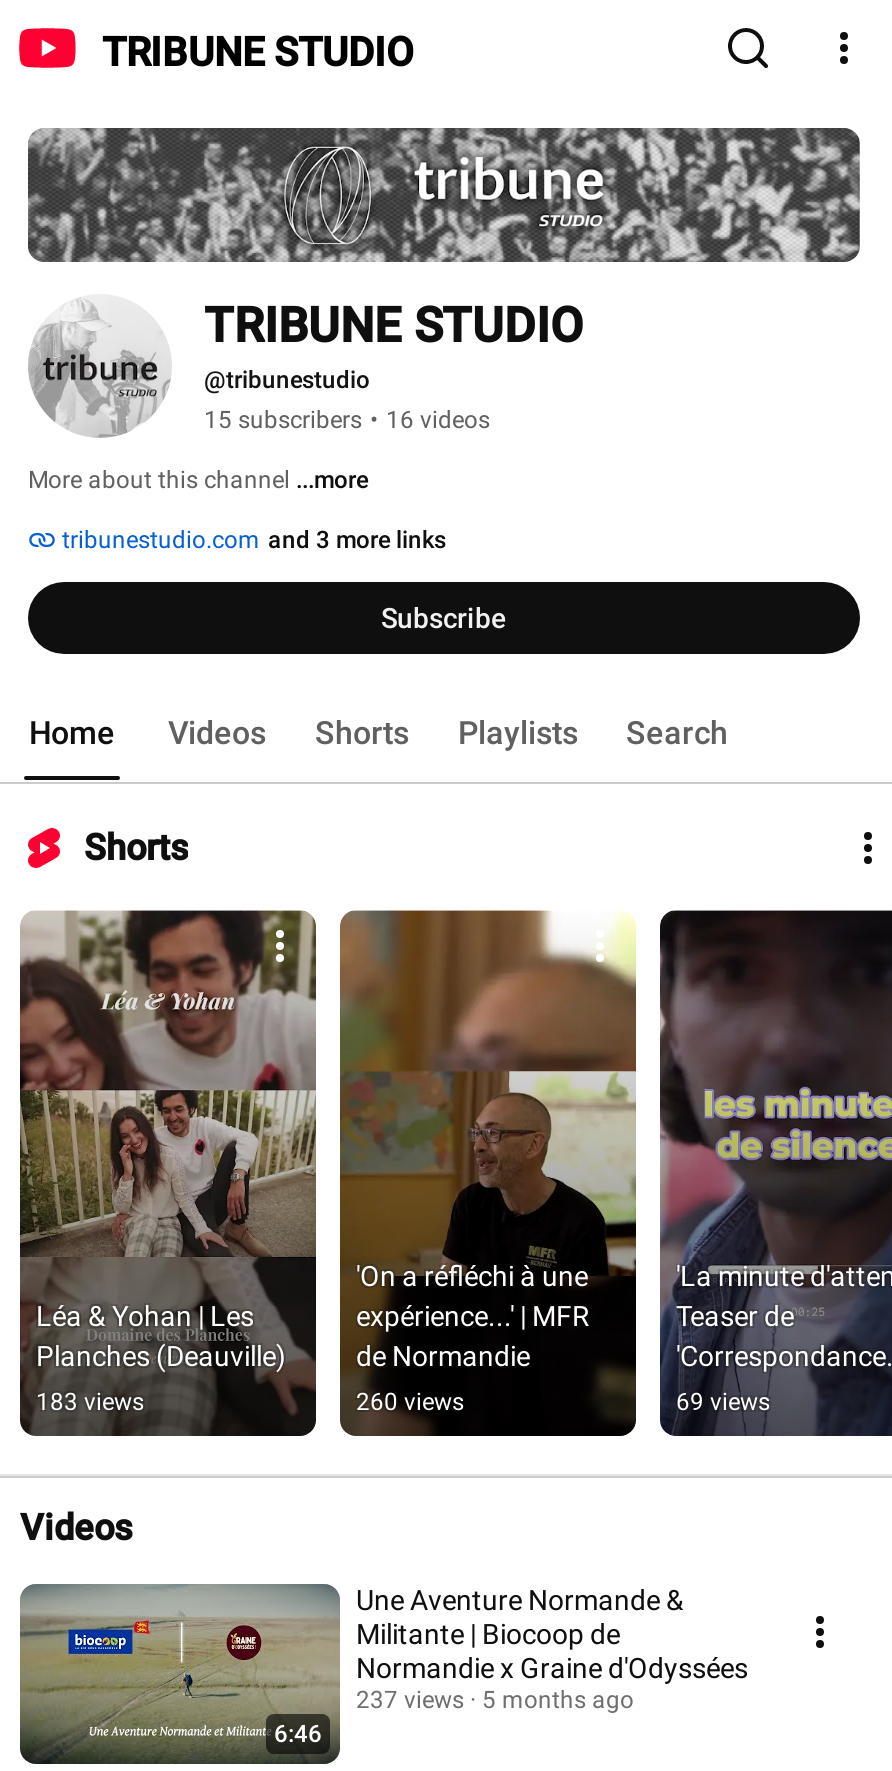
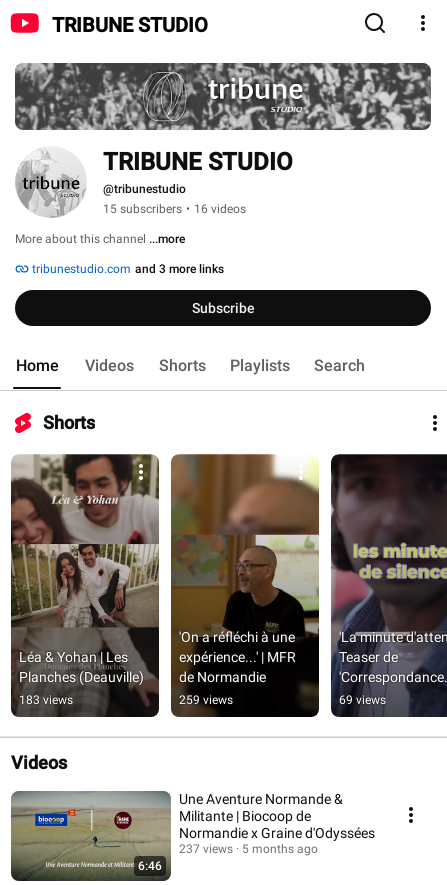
[356,1389,464,1417] 260 views -> [179,693,233,707] 259 views

